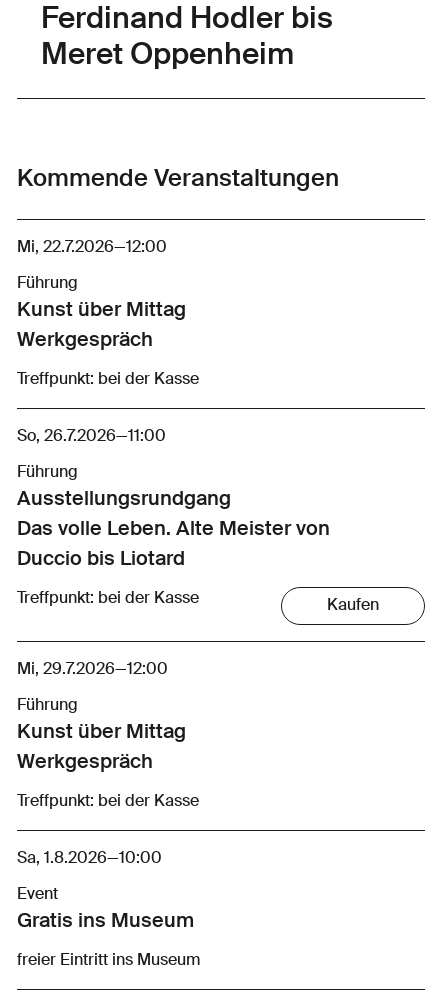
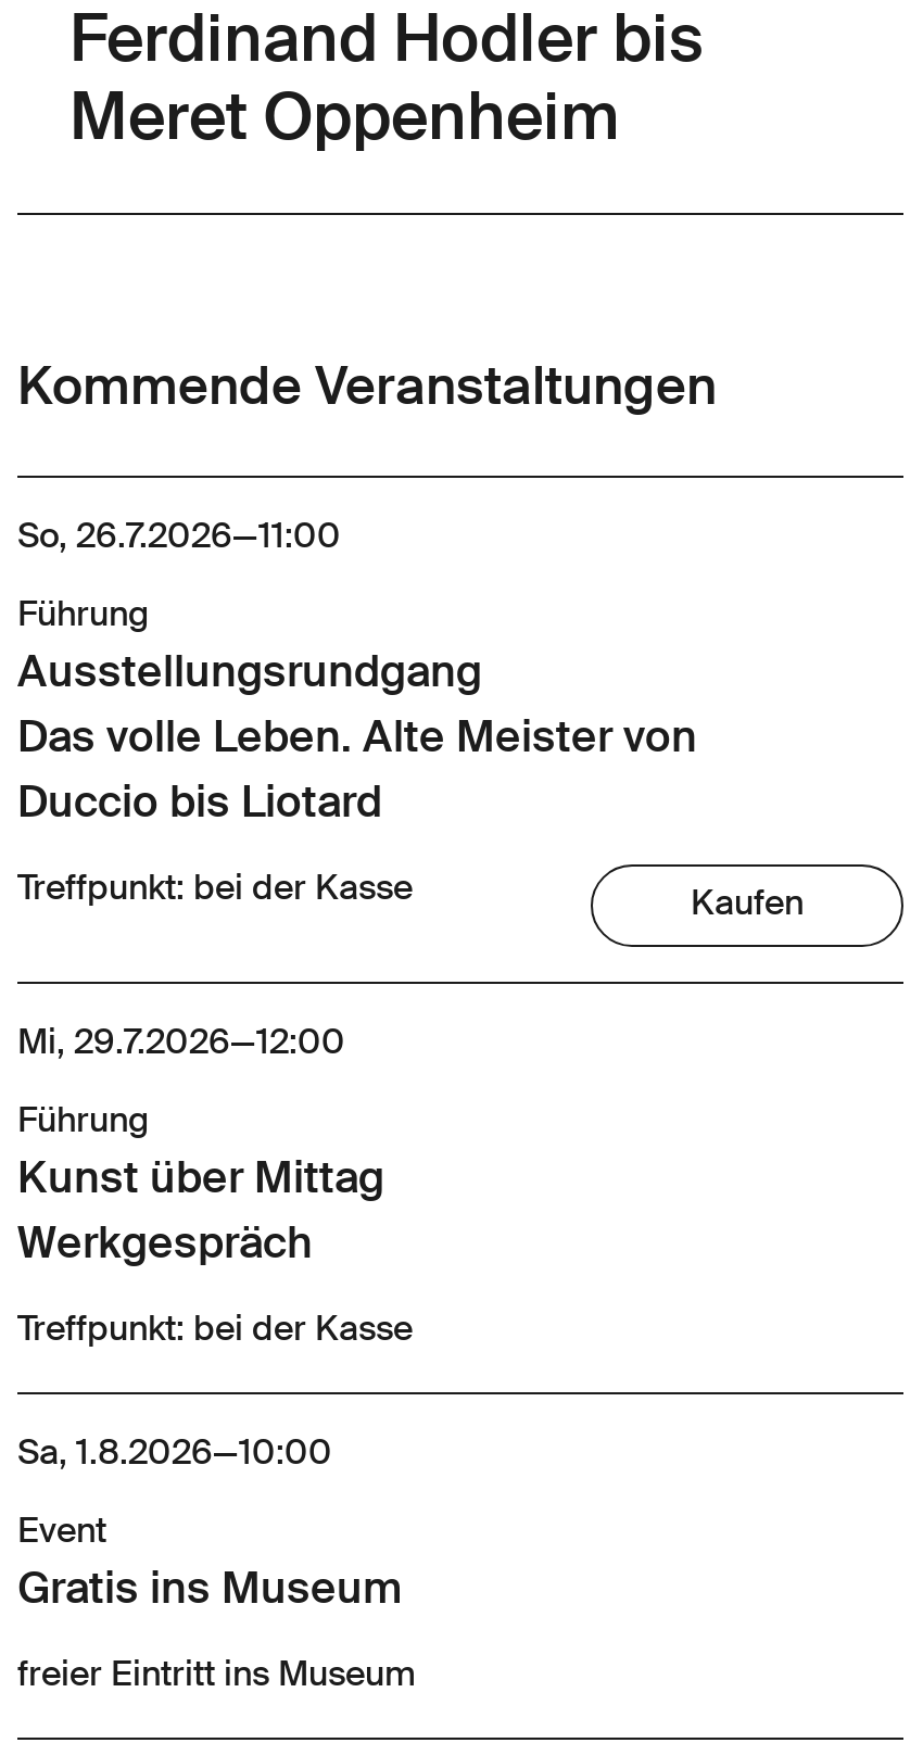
[17,240,199,388] Mi, 22.7.2026—12:00 | Führung | Kunst über Mittag | Werkgespräch | Treffpunkt: bei der Kasse -> none

